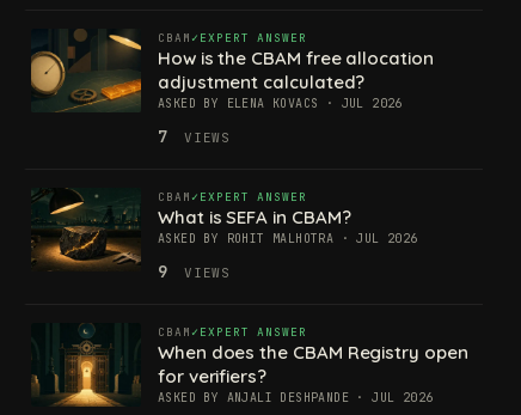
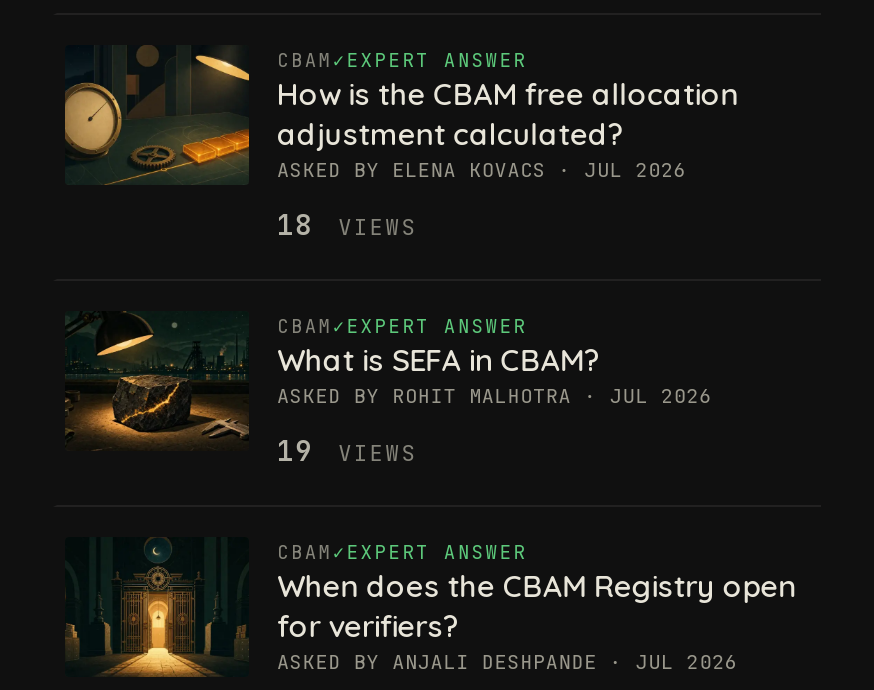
[158,126,231,147] 7 VIEWS -> [277,207,417,243] 18 VIEWS
[158,261,231,282] 9 VIEWS -> [277,433,417,469] 19 VIEWS

